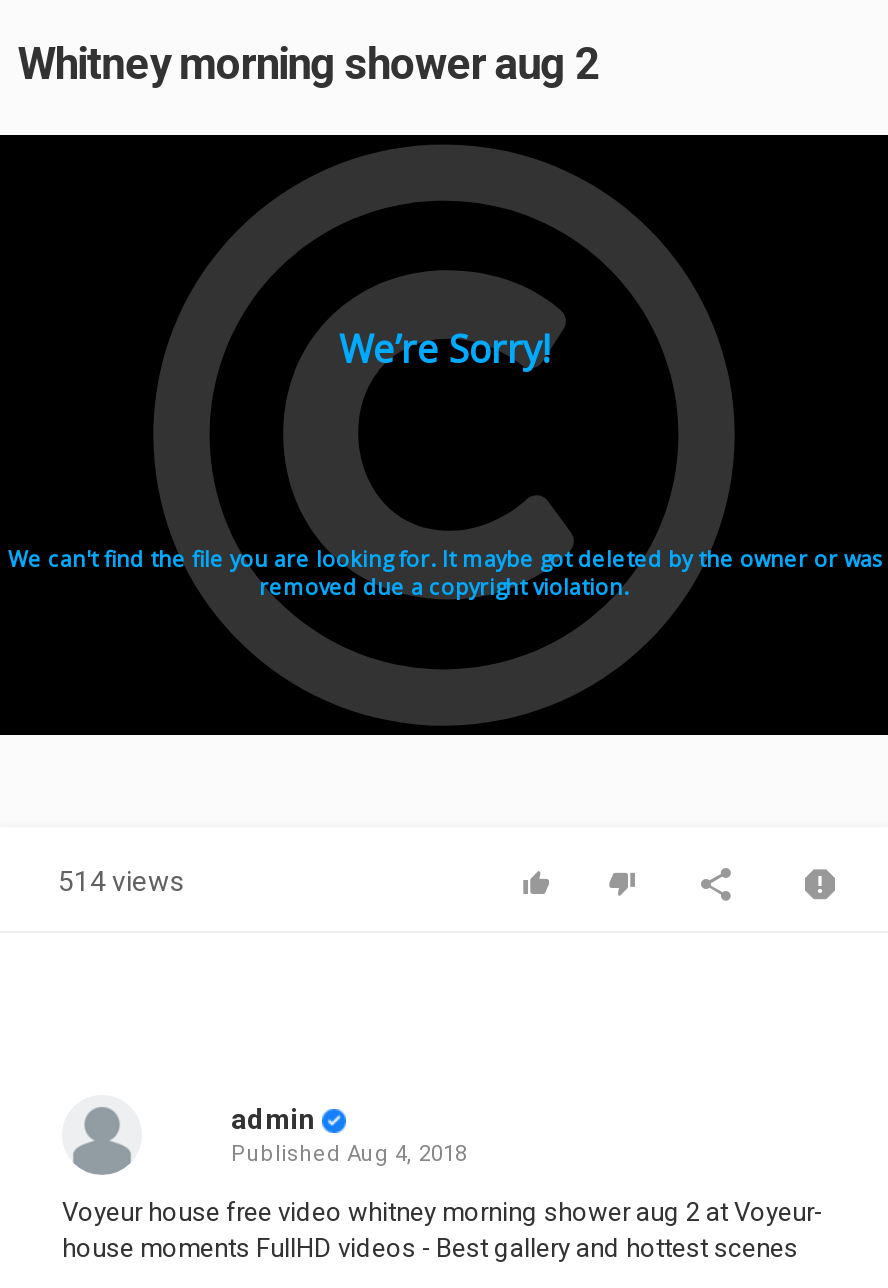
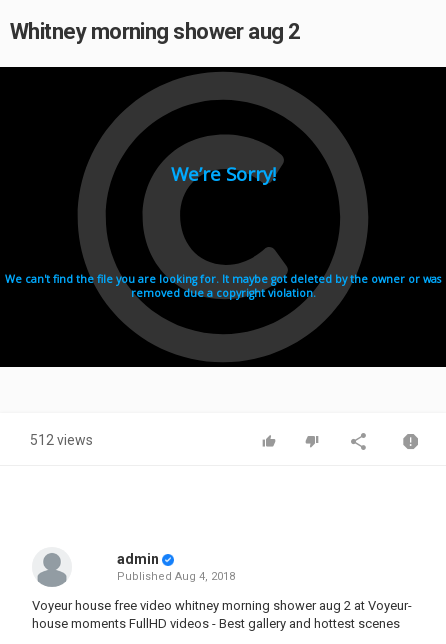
[58,865,184,897] 514 views -> [30,432,93,448] 512 views

